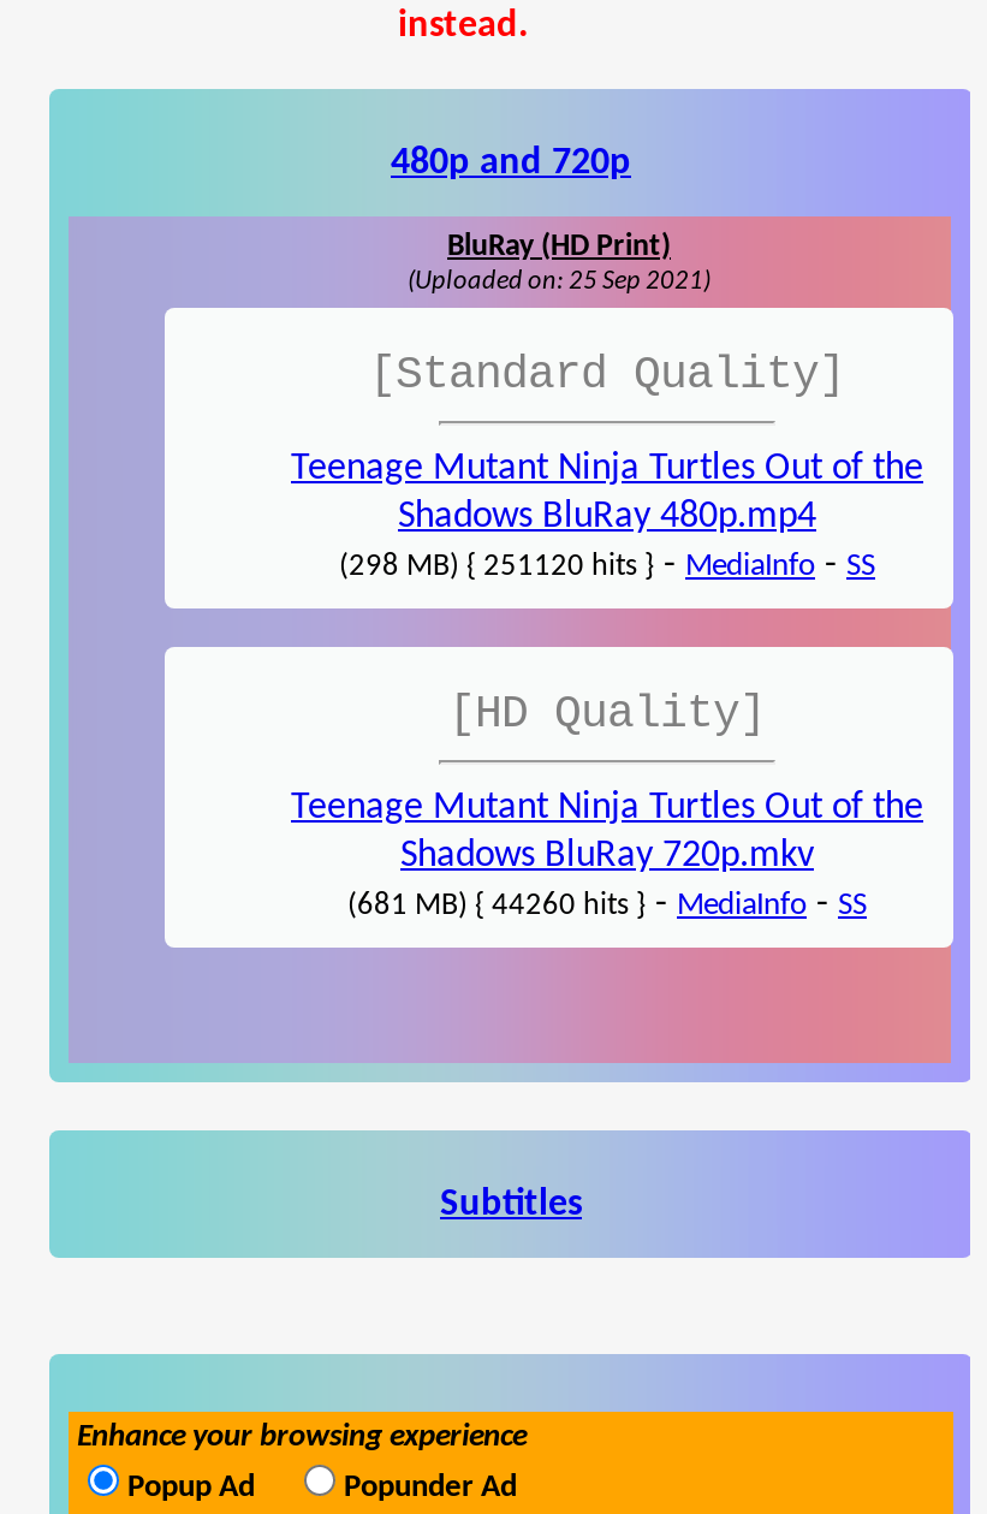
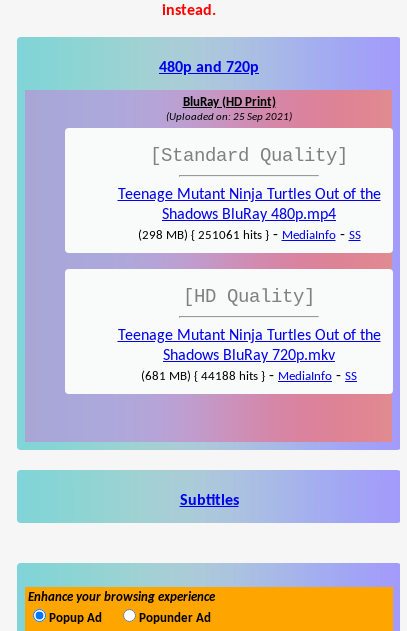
[339,547,875,585] (298 MB) { 251120 hits } - MediaInfo - SS -> [137,227,360,243] (298 MB) { 251061 hits } - MediaInfo - SS
[347,886,867,924] (681 MB) { 44260 hits } - MediaInfo - SS -> [141,368,357,384] (681 MB) { 44188 hits } - MediaInfo - SS

